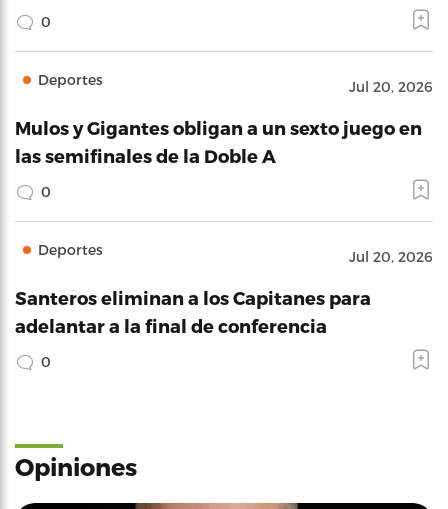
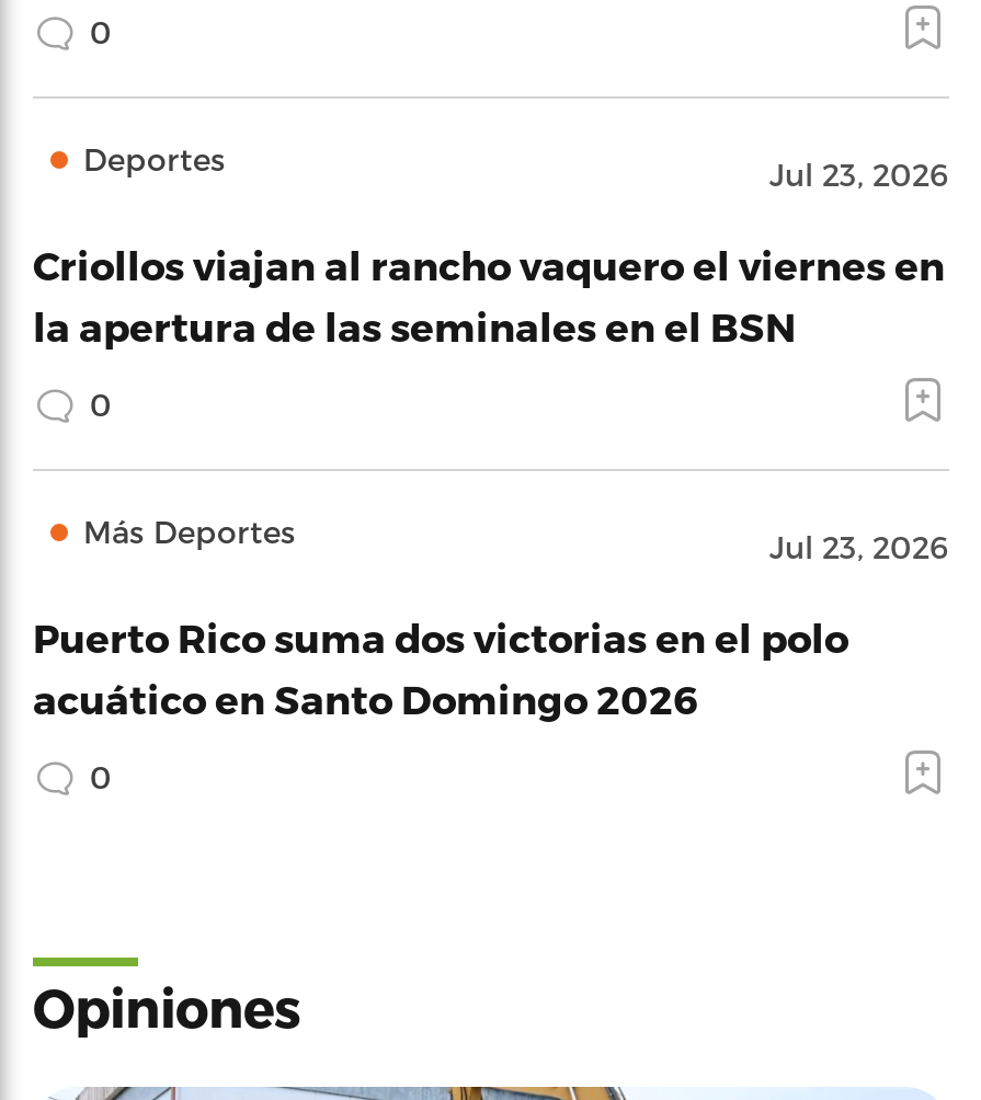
[349,78,433,95] Jul 20, 2026 -> [769,156,949,193] Jul 23, 2026
[15,117,422,166] Mulos y Gigantes obligan a un sexto juego en | las semifinales de la Doble A -> [33,241,945,348] Criollos viajan al rancho vaquero el viernes en | la apertura de las seminales en el BSN
[38,241,433,265] Deportes | Jul 20, 2026 -> [83,513,949,565] Más Deportes | Jul 23, 2026
[15,287,371,336] Santeros eliminan a los Capitanes para | adelantar a la final de conferencia -> [33,614,848,721] Puerto Rico suma dos victorias en el polo | acuático en Santo Domingo 2026

